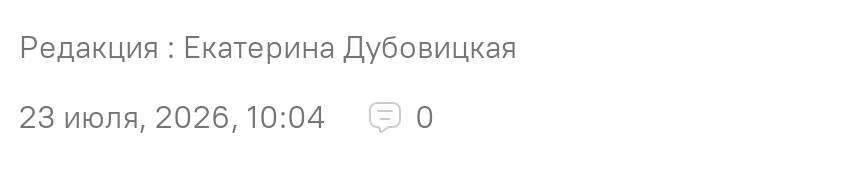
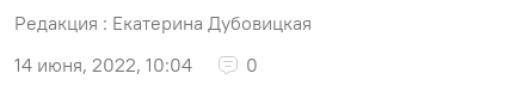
[19,96,325,136] 23 июля, 2026, 10:04 -> [14,53,192,77] 14 июня, 2022, 10:04

